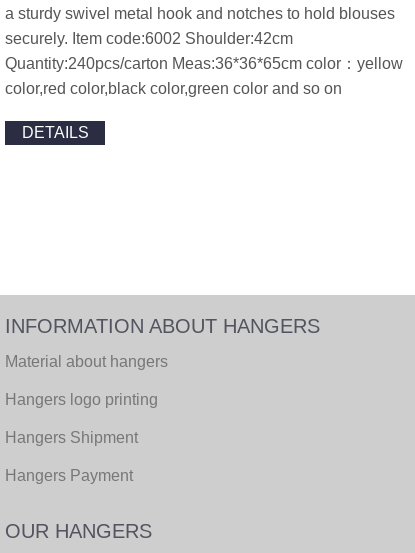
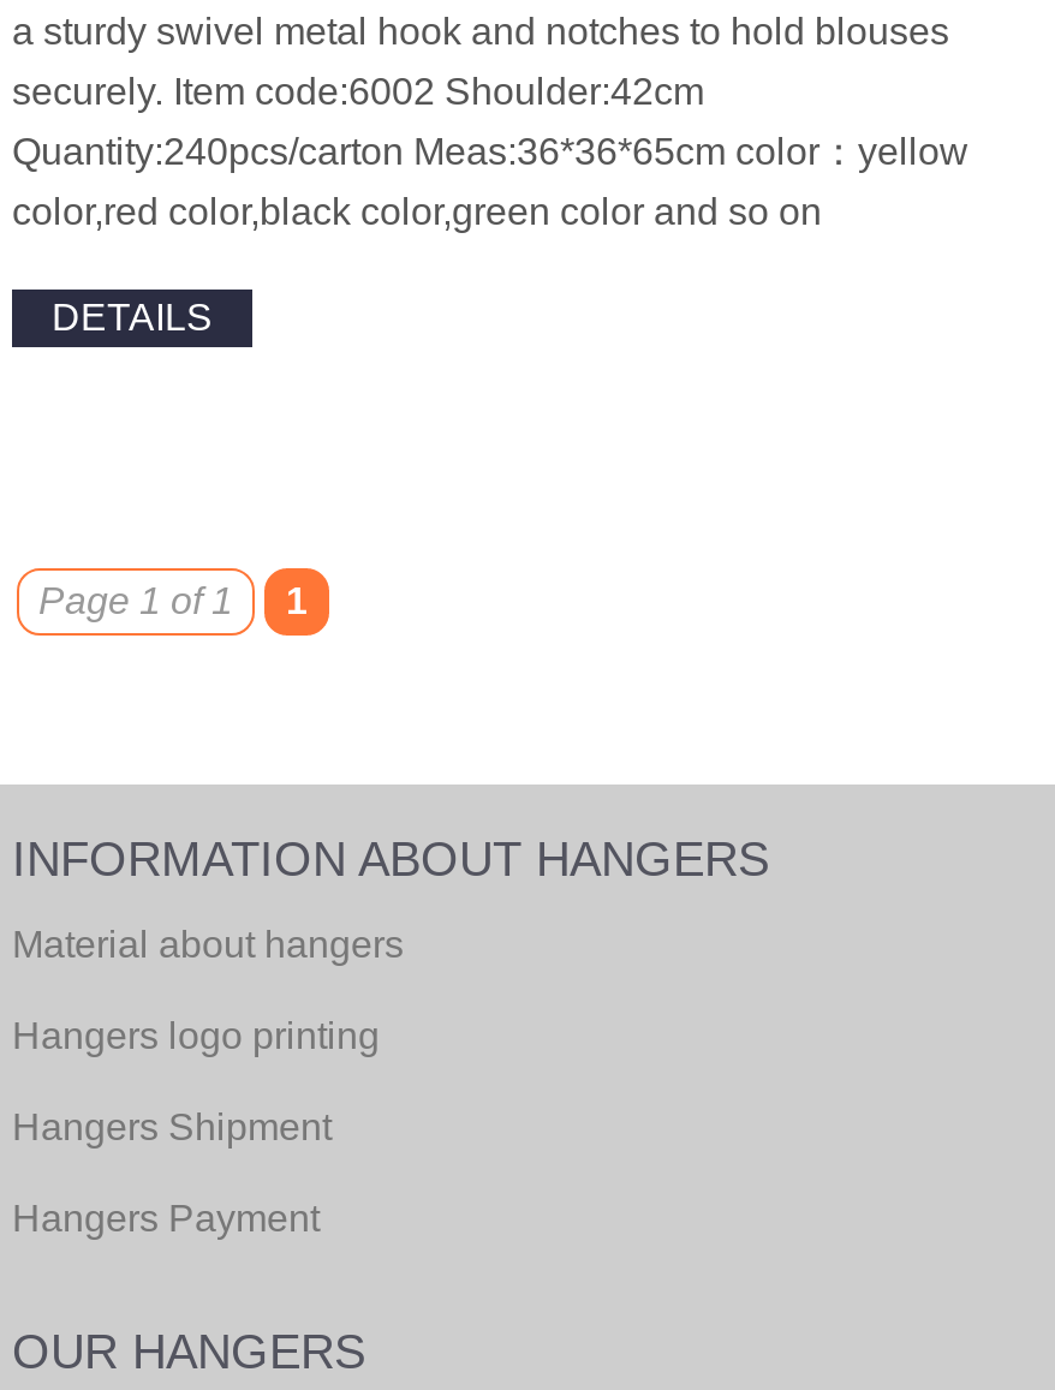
none -> [38,580,308,621] Page 1 of 1 | 1

